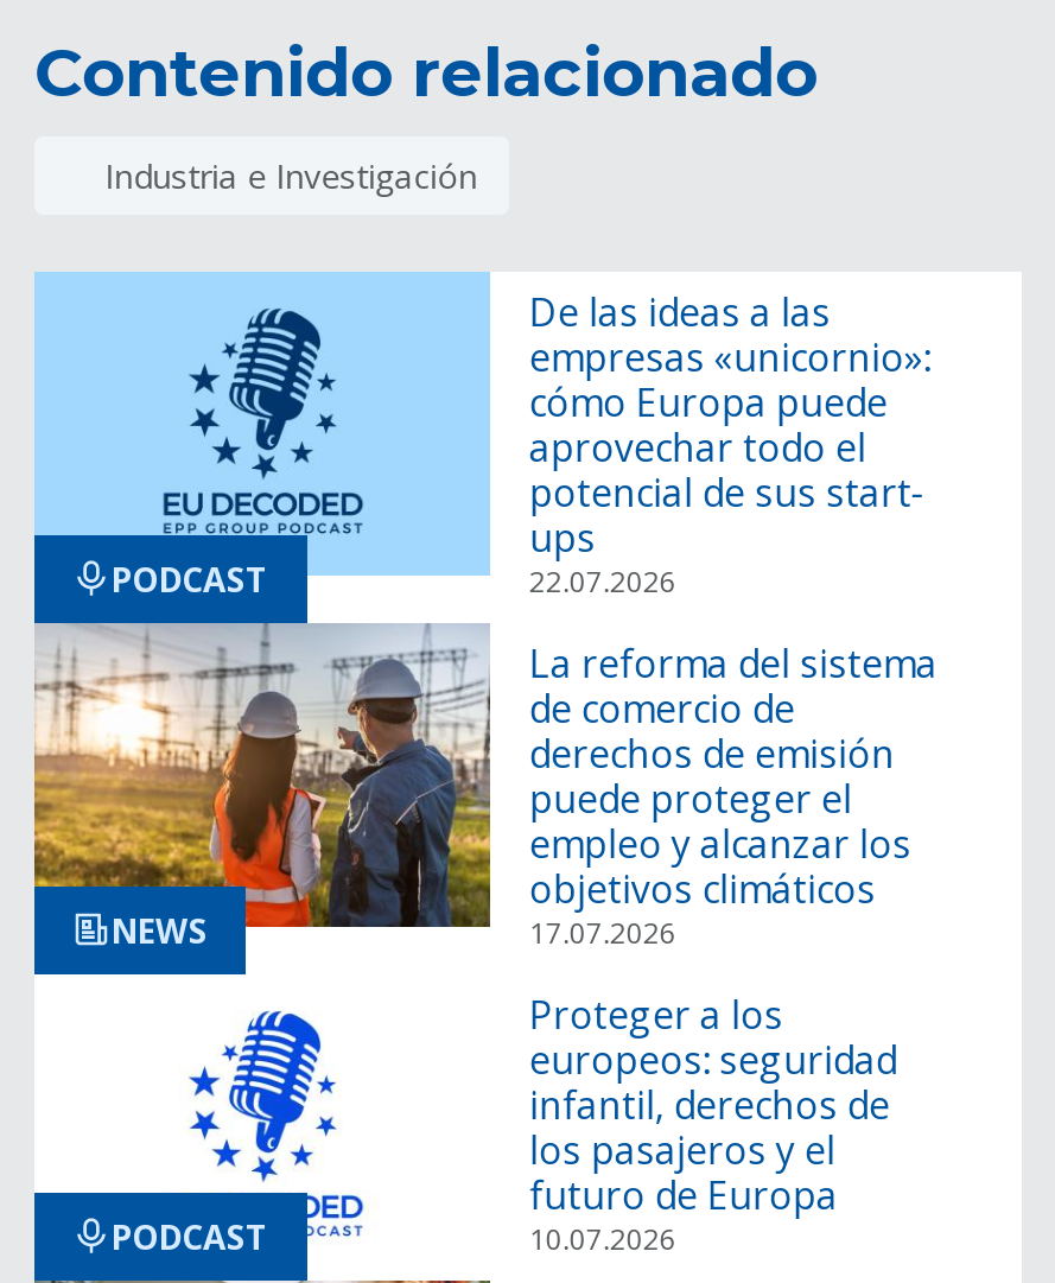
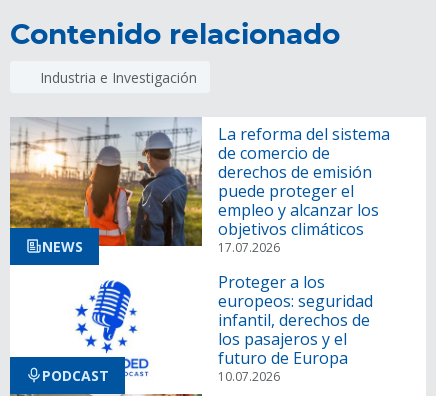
[34,272,490,625] [image] | PODCAST -> none
[529,285,930,600] De las ideas a las | empresas «unicornio»: | cómo Europa puede | aprovechar todo el | potencial de sus start- | ups | 22.07.2026 -> none

